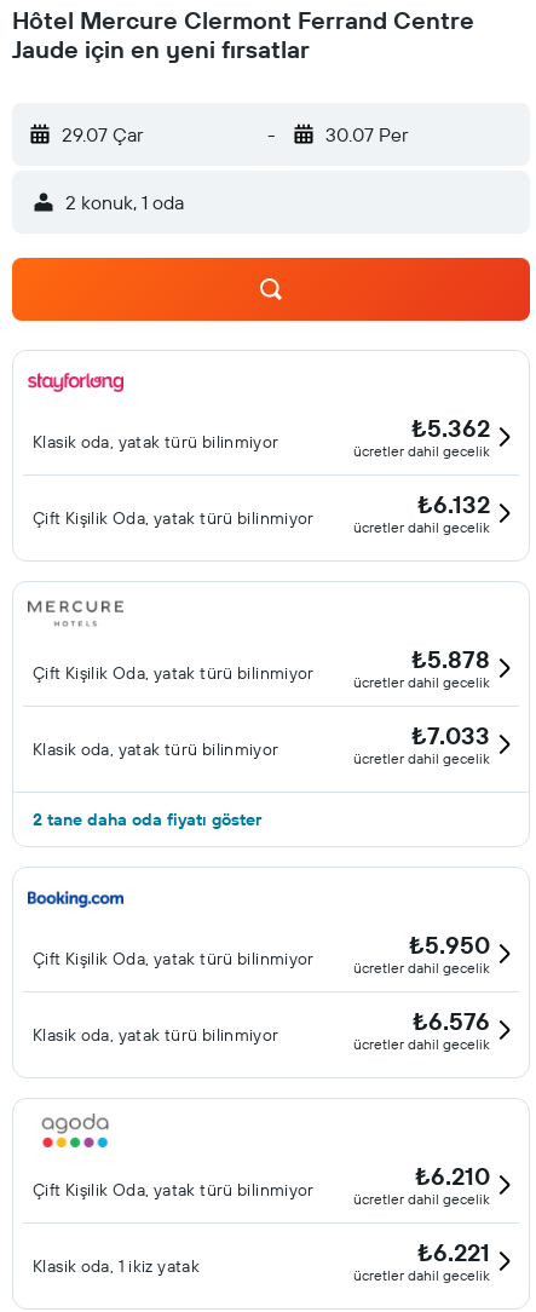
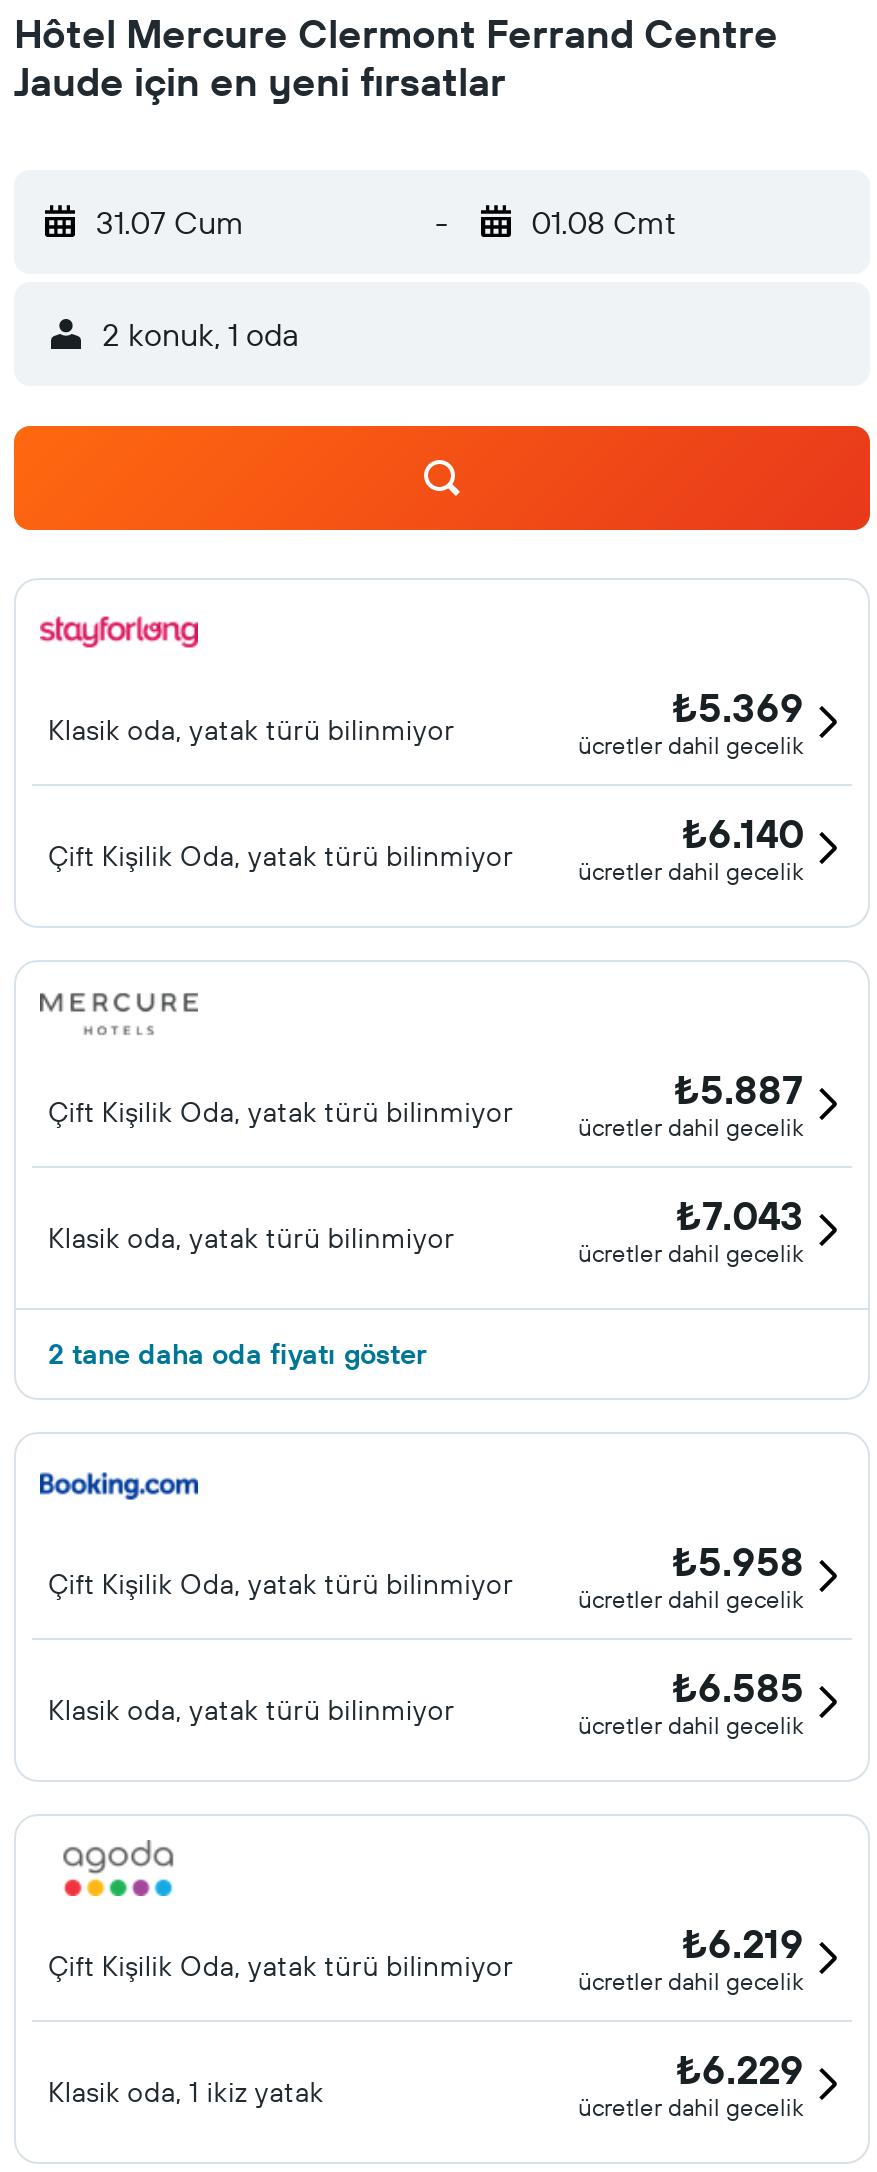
[62,122,143,146] 29.07 Çar -> [96,202,244,242] 31.07 Cum
[325,122,407,146] 30.07 Per -> [531,202,675,242] 01.08 Cmt
[411,413,490,443] ₺5.362 -> [672,682,804,732] ₺5.369
[417,489,490,519] ₺6.132 -> [682,808,804,858] ₺6.140
[411,644,490,674] ₺5.878 -> [674,1064,804,1114] ₺5.887
[411,720,490,750] ₺7.033 -> [676,1190,804,1240] ₺7.043
[409,930,490,960] ₺5.950 -> [672,1536,804,1586] ₺5.958
[413,1006,490,1036] ₺6.576 -> [672,1662,804,1712] ₺6.585
[415,1161,490,1191] ₺6.210 -> [682,1918,804,1968] ₺6.219
[417,1237,490,1267] ₺6.221 -> [676,2044,804,2094] ₺6.229

